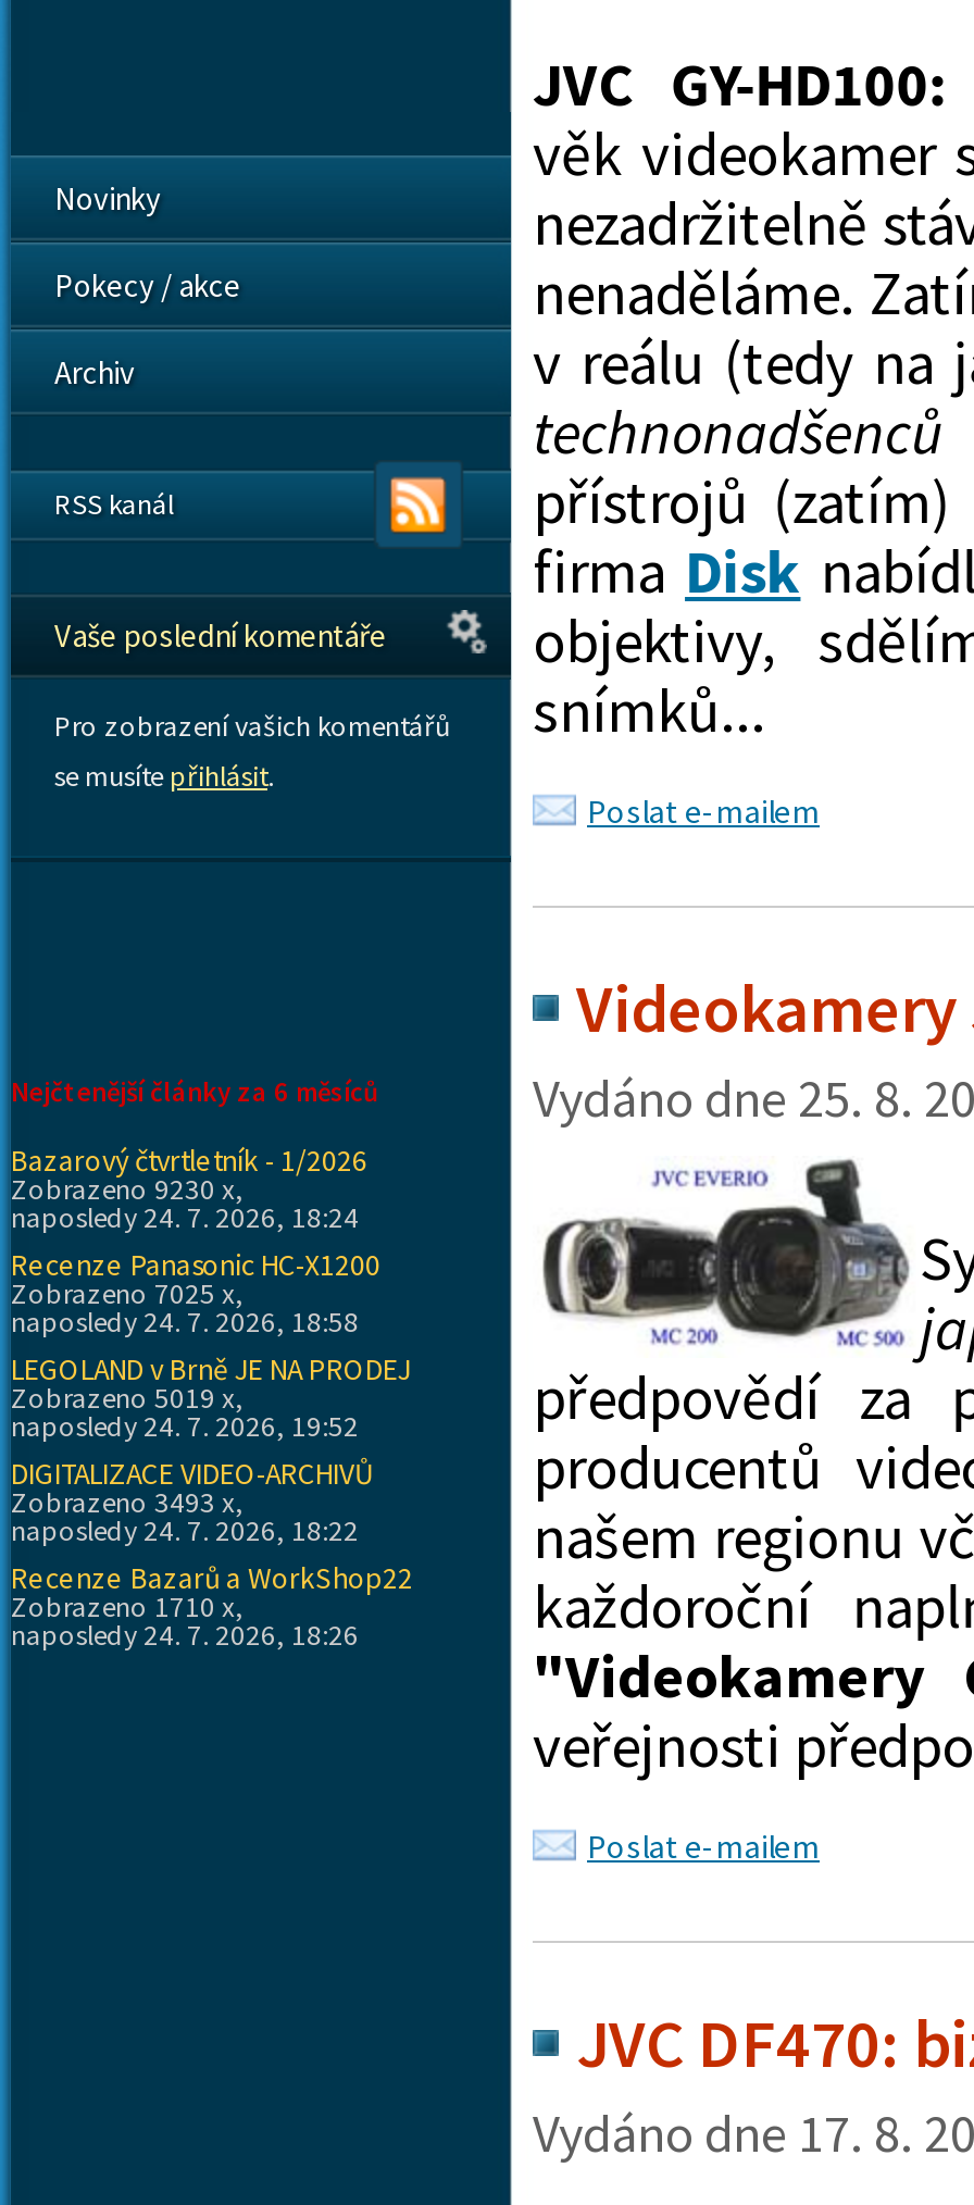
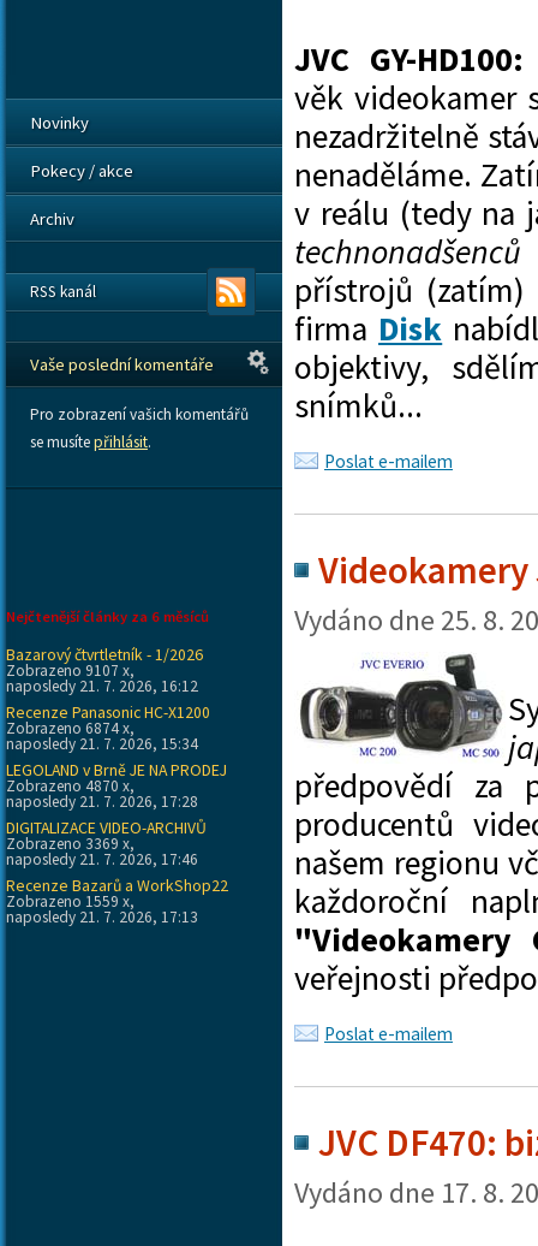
[11,1171,243,1208] Zobrazeno 9230 x, -> [6,660,134,680] Zobrazeno 9107 x,
[11,1199,359,1236] naposledy 24. 7. 2026, 18:24 -> [6,676,198,696] naposledy 21. 7. 2026, 16:12
[11,1275,243,1312] Zobrazeno 7025 x, -> [6,718,134,738] Zobrazeno 6874 x,
[11,1303,359,1340] naposledy 24. 7. 2026, 18:58 -> [6,733,198,754] naposledy 21. 7. 2026, 15:34
[11,1379,243,1416] Zobrazeno 5019 x, -> [6,776,134,796] Zobrazeno 4870 x,
[11,1408,359,1445] naposledy 24. 7. 2026, 19:52 -> [6,791,198,812] naposledy 21. 7. 2026, 17:28
[11,1484,243,1521] Zobrazeno 3493 x, -> [6,833,134,854] Zobrazeno 3369 x,
[11,1512,359,1549] naposledy 24. 7. 2026, 18:22 -> [6,849,198,869] naposledy 21. 7. 2026, 17:46
[11,1588,243,1625] Zobrazeno 1710 x, -> [6,891,134,911] Zobrazeno 1559 x,
[11,1616,359,1653] naposledy 24. 7. 2026, 18:26 -> [6,907,198,927] naposledy 21. 7. 2026, 17:13

